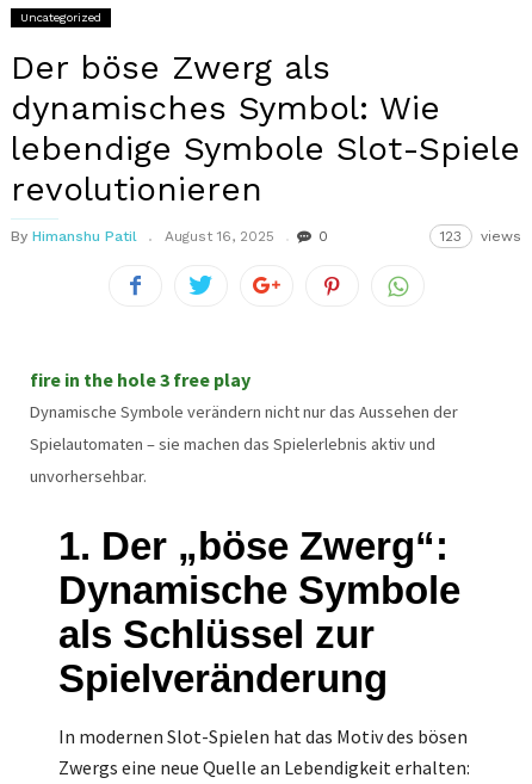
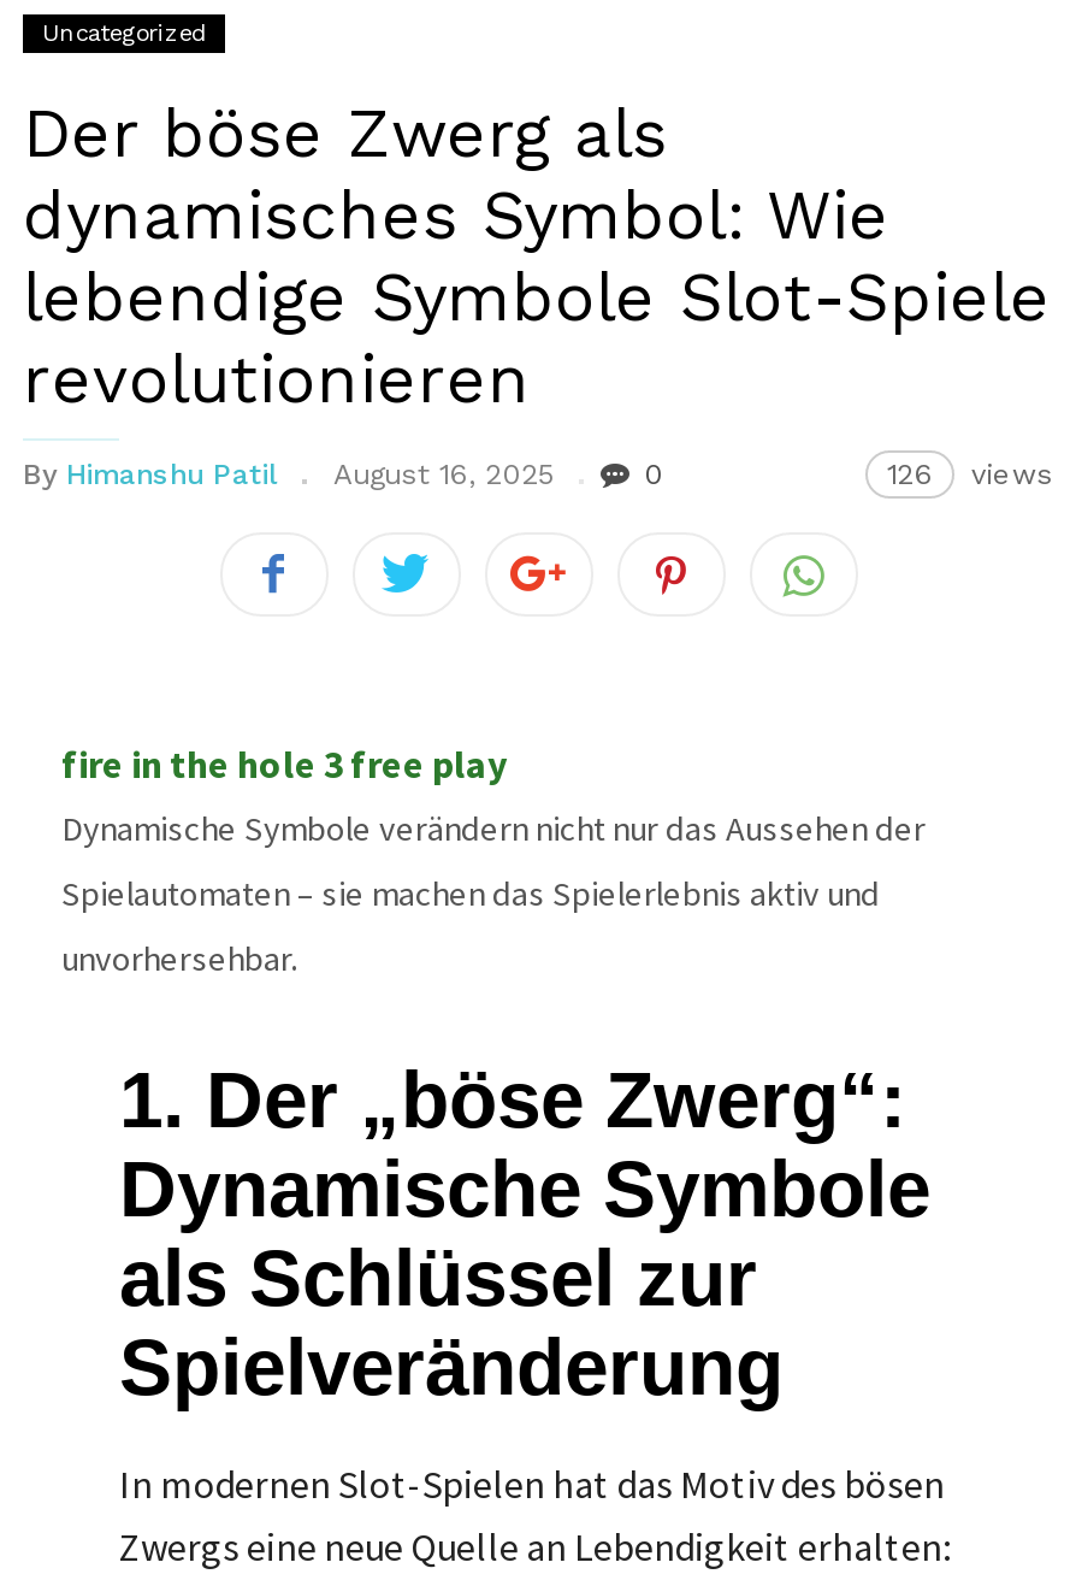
[440,228,521,245] 123 views -> [887,458,1053,491] 126 views

